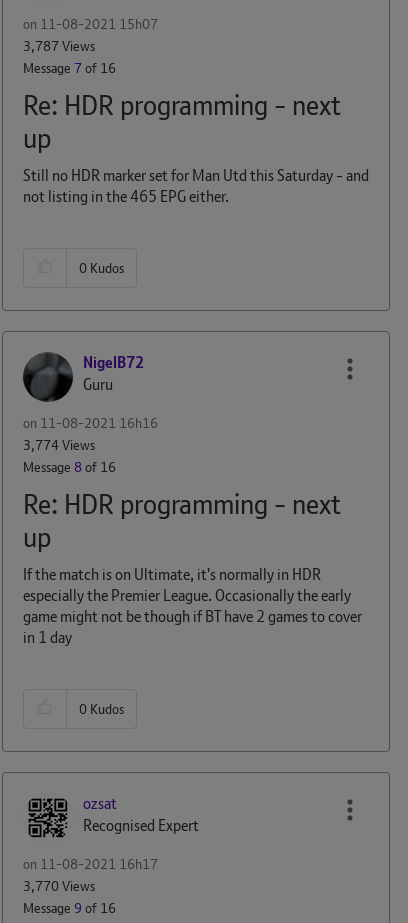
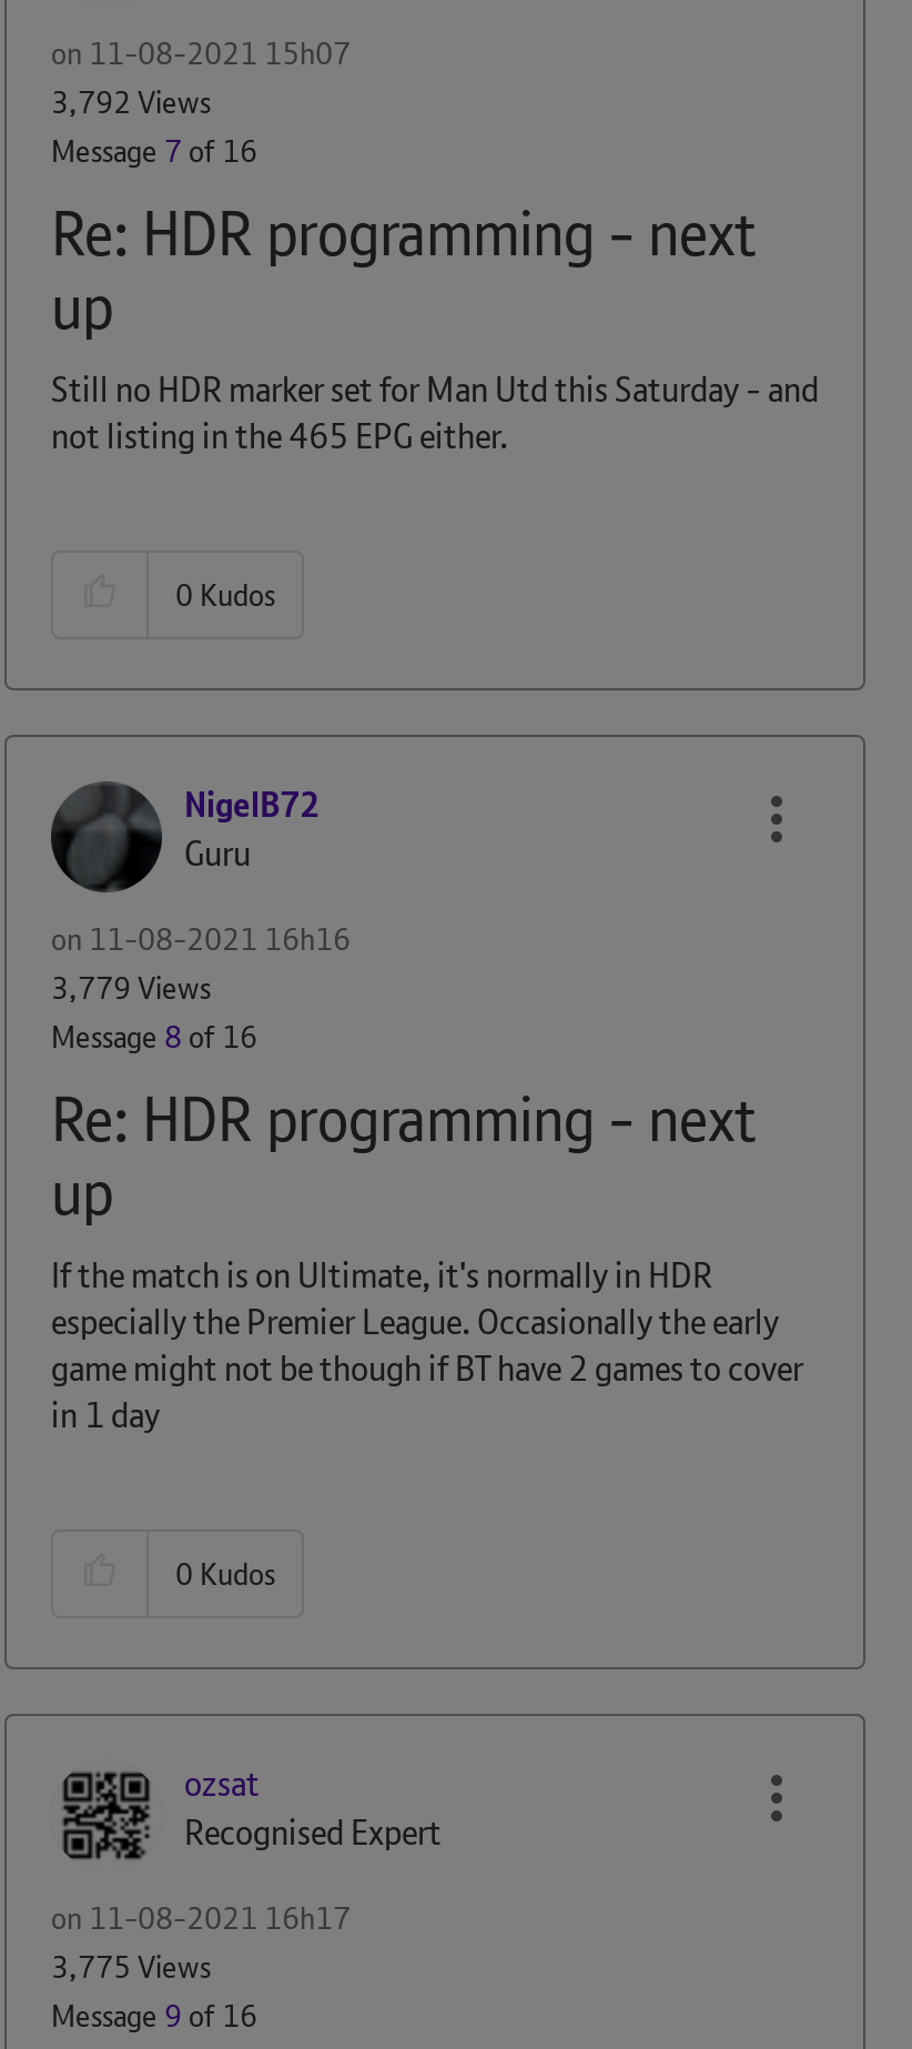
[23,37,95,55] 3,787 Views -> [51,82,211,122] 3,792 Views
[23,436,95,454] 3,774 Views -> [51,968,211,1008] 3,779 Views
[23,877,95,895] 3,770 Views -> [51,1947,211,1987] 3,775 Views

